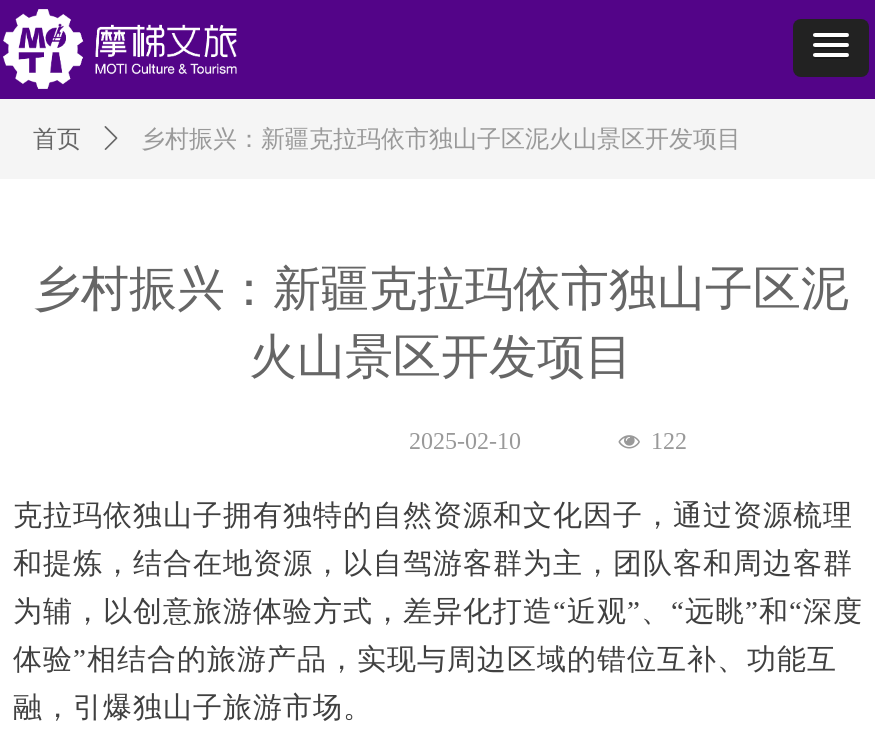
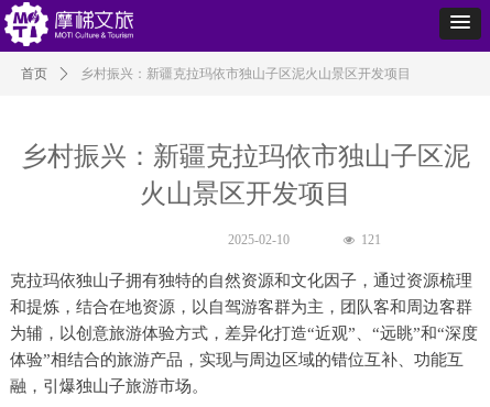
[617,427,687,455] 넶 122 -> [342,232,381,248] 넶 121

